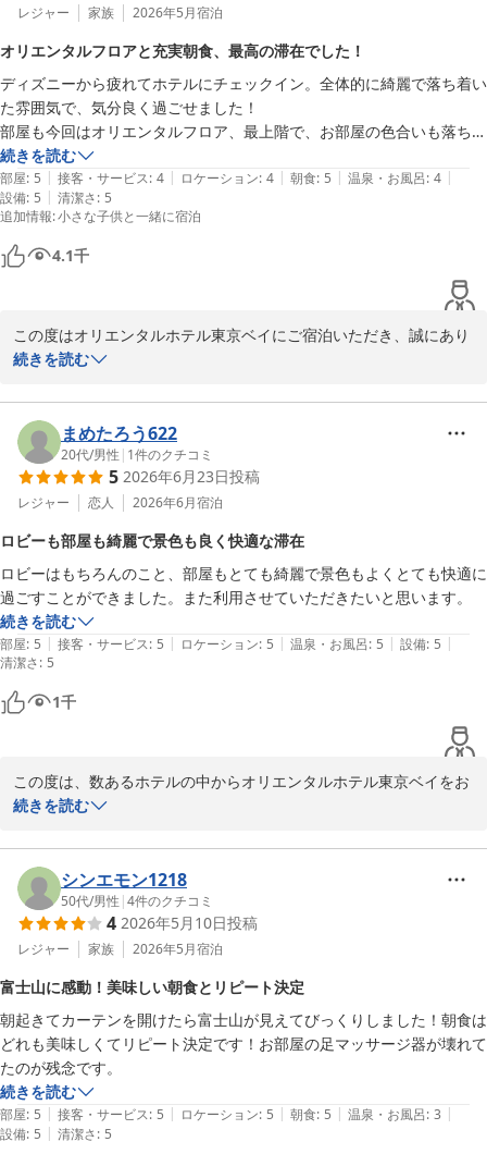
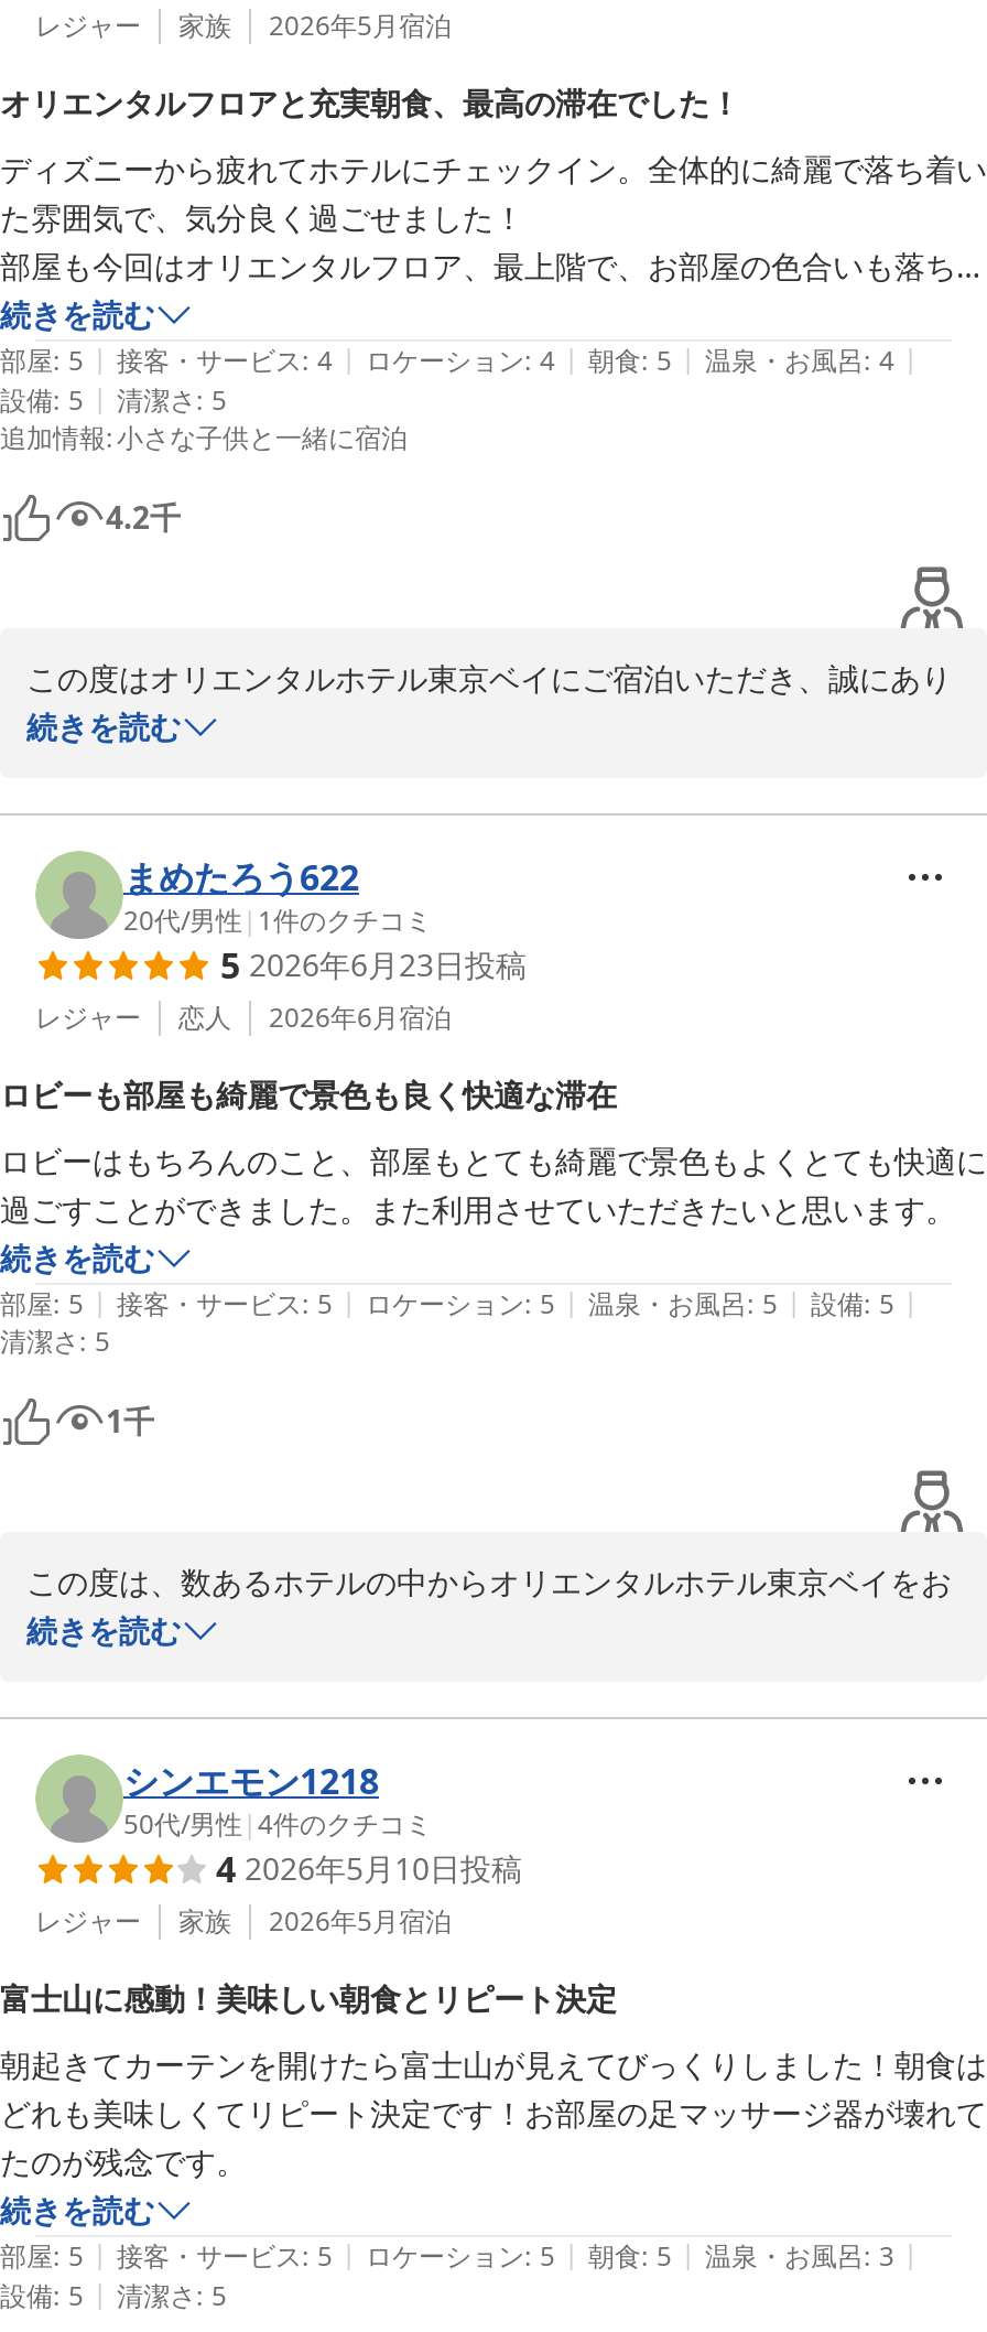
[52,245,89,266] 4.1千 -> [106,496,181,538] 4.2千

